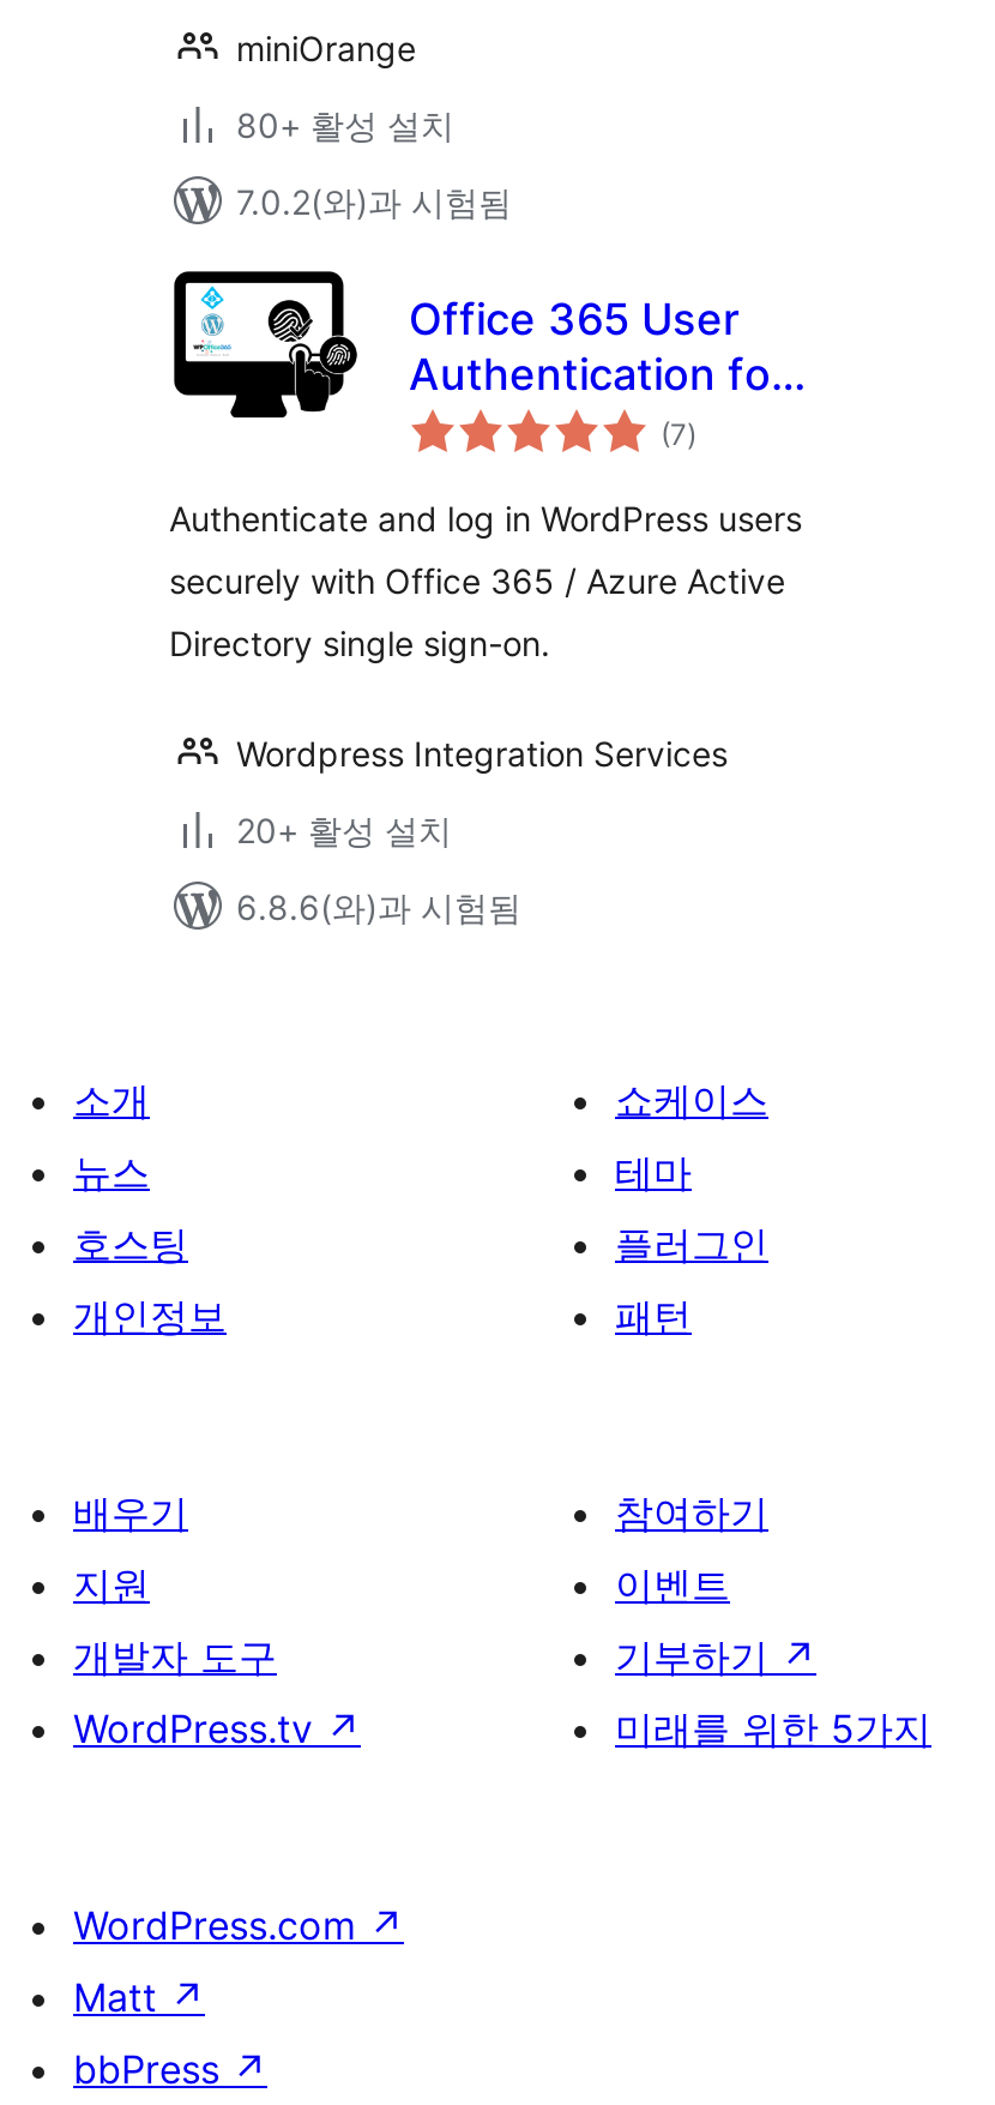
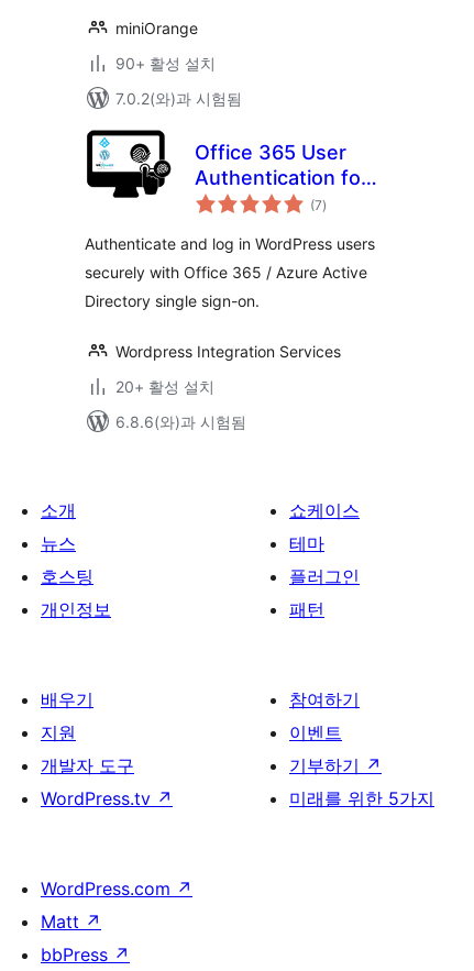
[236,104,454,145] 80+ 활성 설치 -> [115,54,216,73] 90+ 활성 설치

